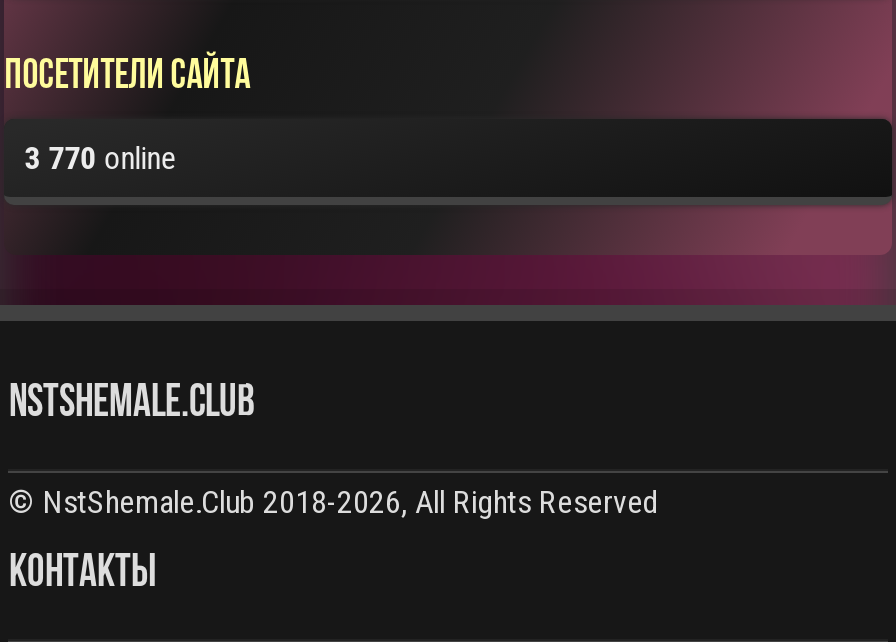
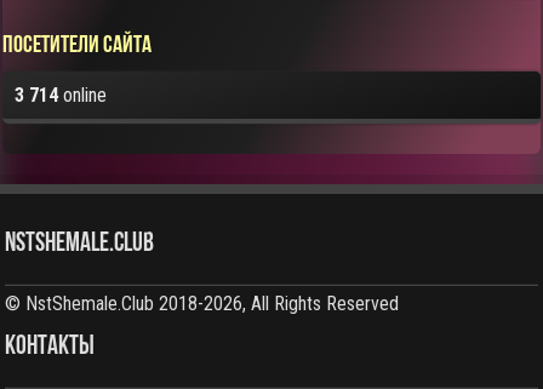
[24,139,176,177] 3 770 online -> [15,84,107,107] 3 714 online

